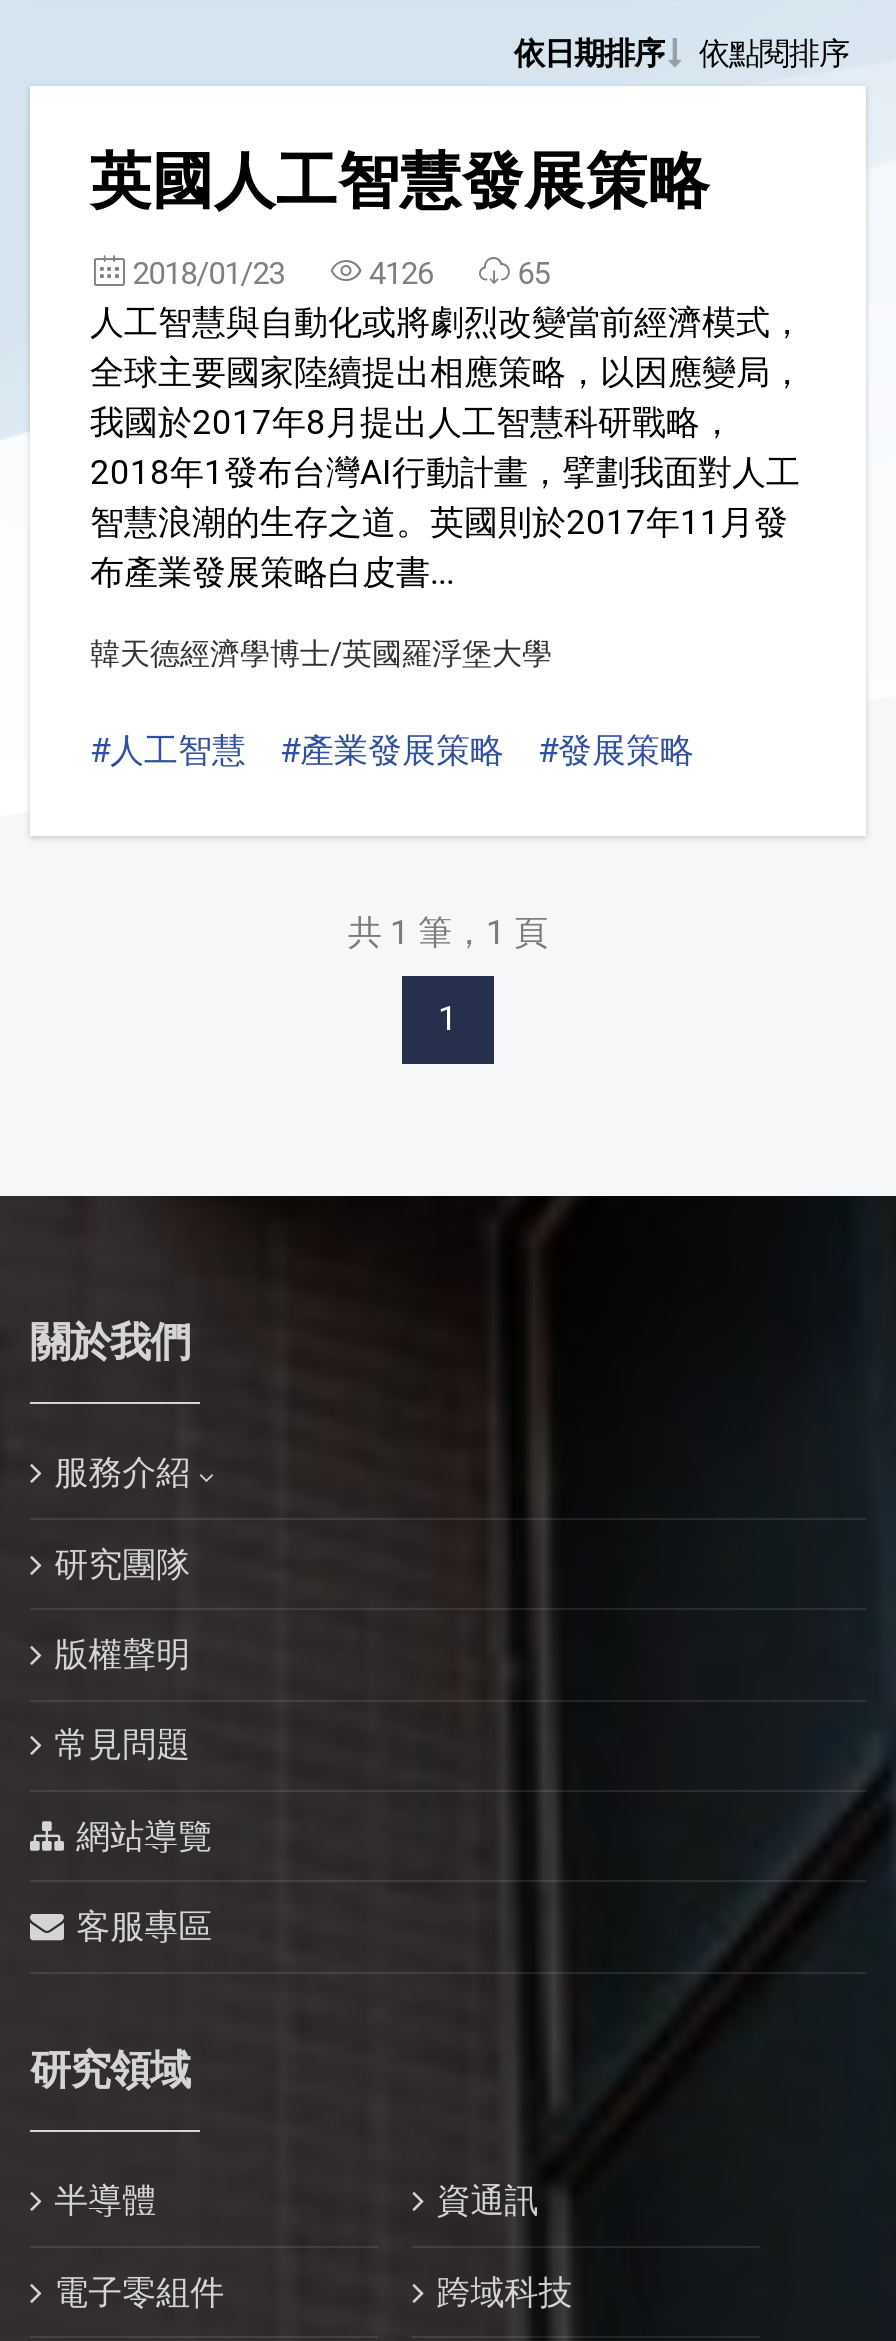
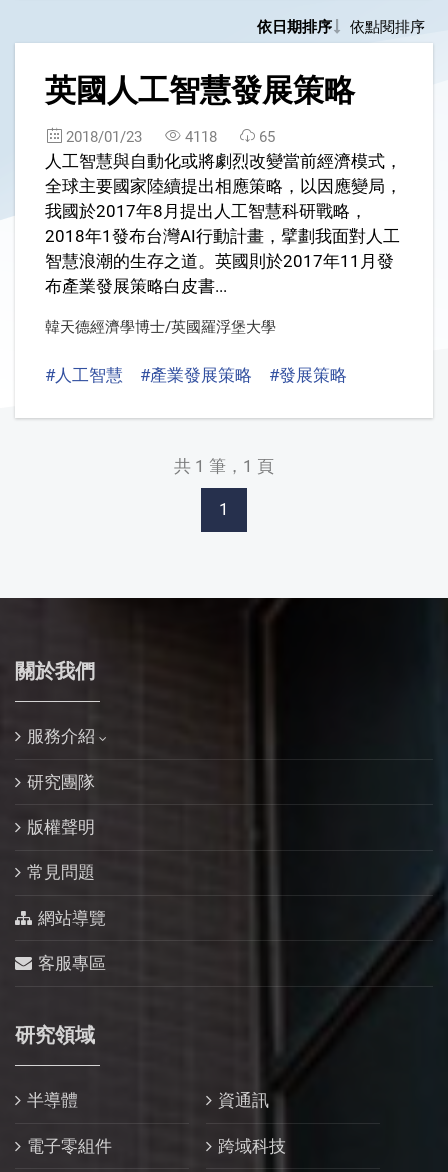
[369,255,433,291] 4126 -> [184,127,216,145] 4118

